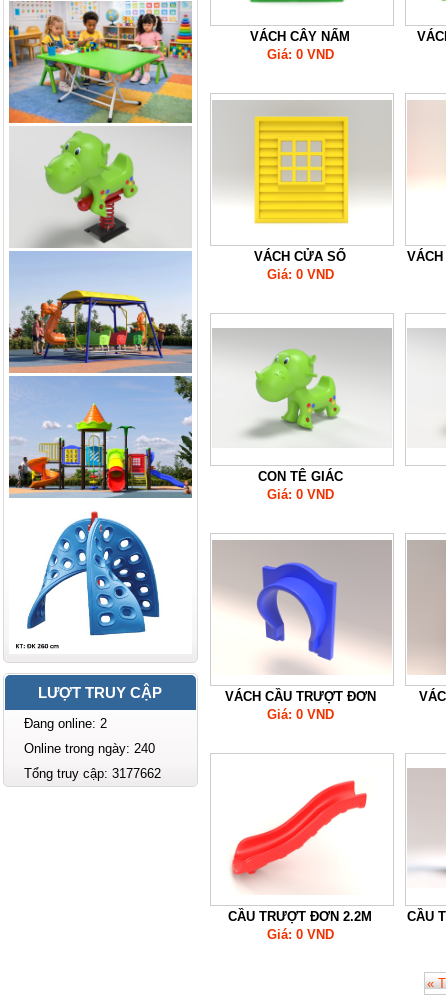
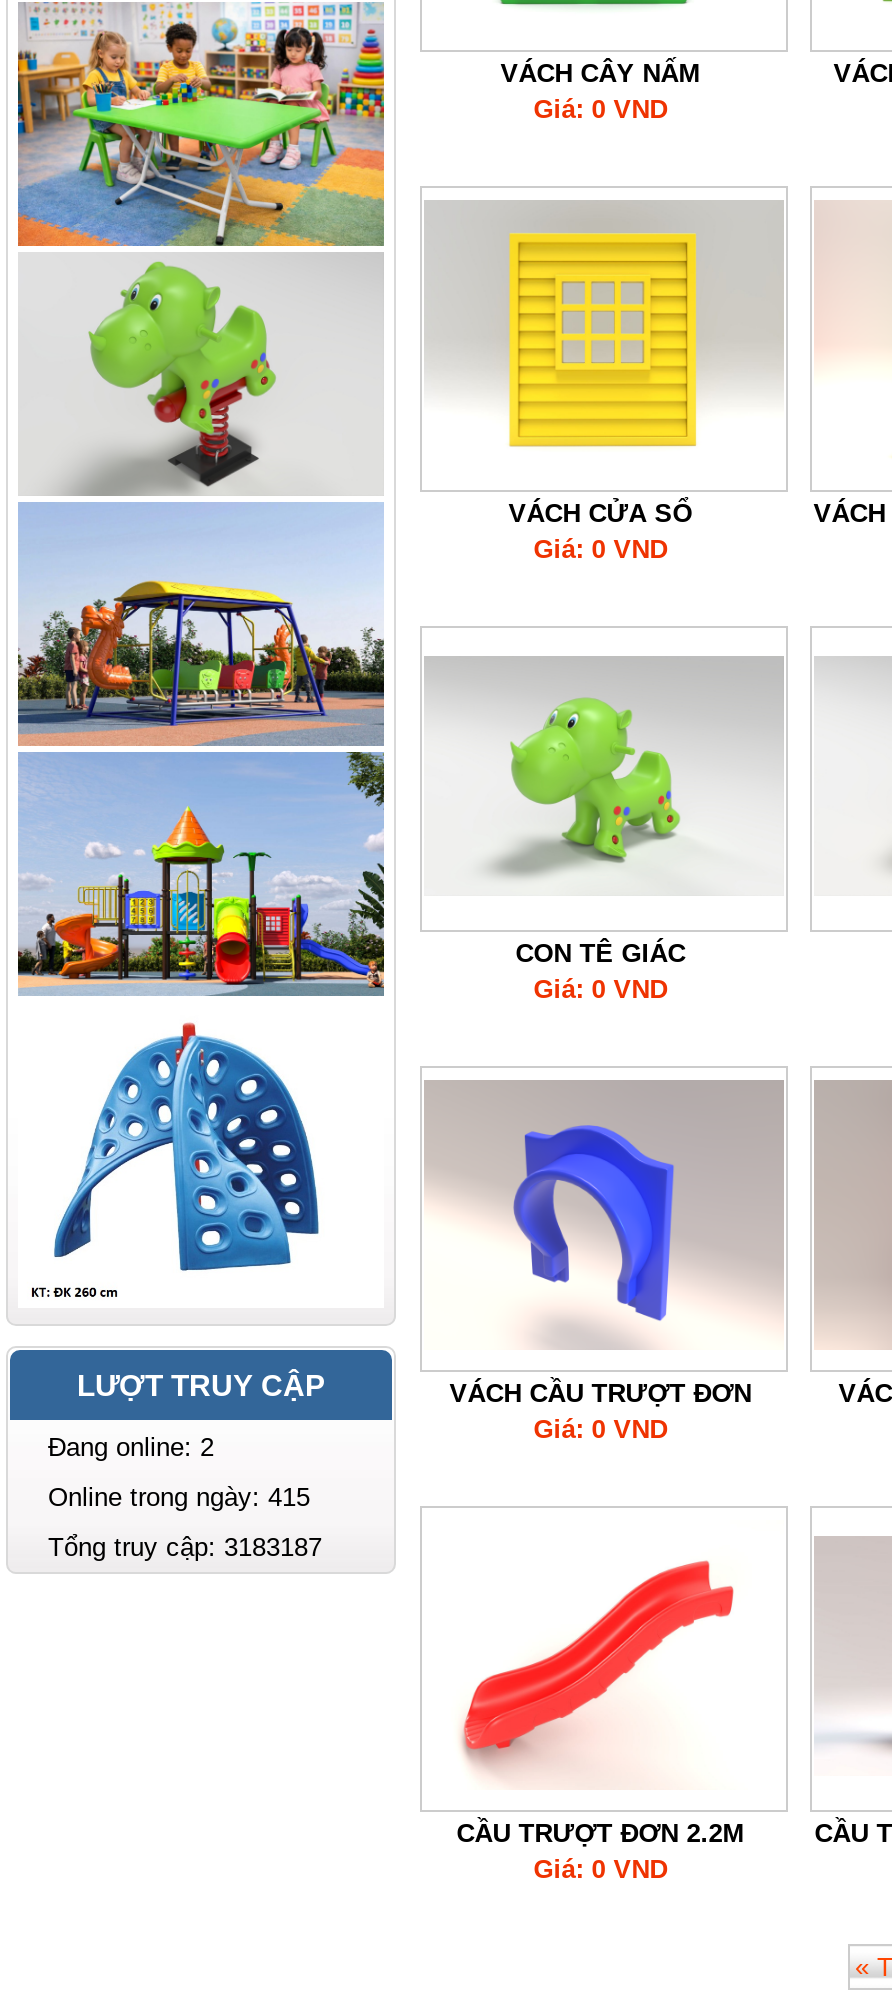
[24,741,155,756] Online trong ngày: 240 -> [48,1482,310,1512] Online trong ngày: 415
[24,766,161,781] Tổng truy cập: 3177662 -> [48,1532,322,1562] Tổng truy cập: 3183187

